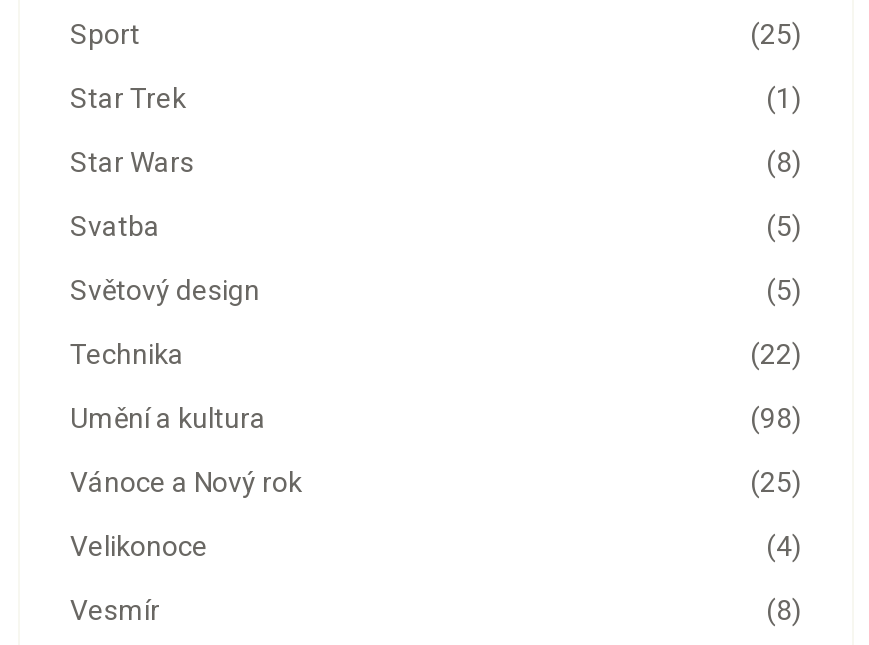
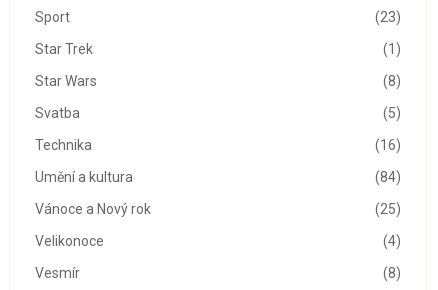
[750,19,802,51] (25) -> [375,9,401,25] (23)
[70,275,802,371] (5) | Světový design | (22) -> [375,137,401,153] (16)
[750,403,802,435] (98) -> [375,169,401,185] (84)

